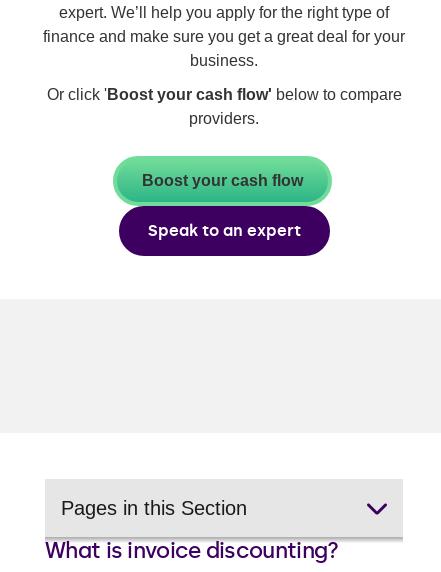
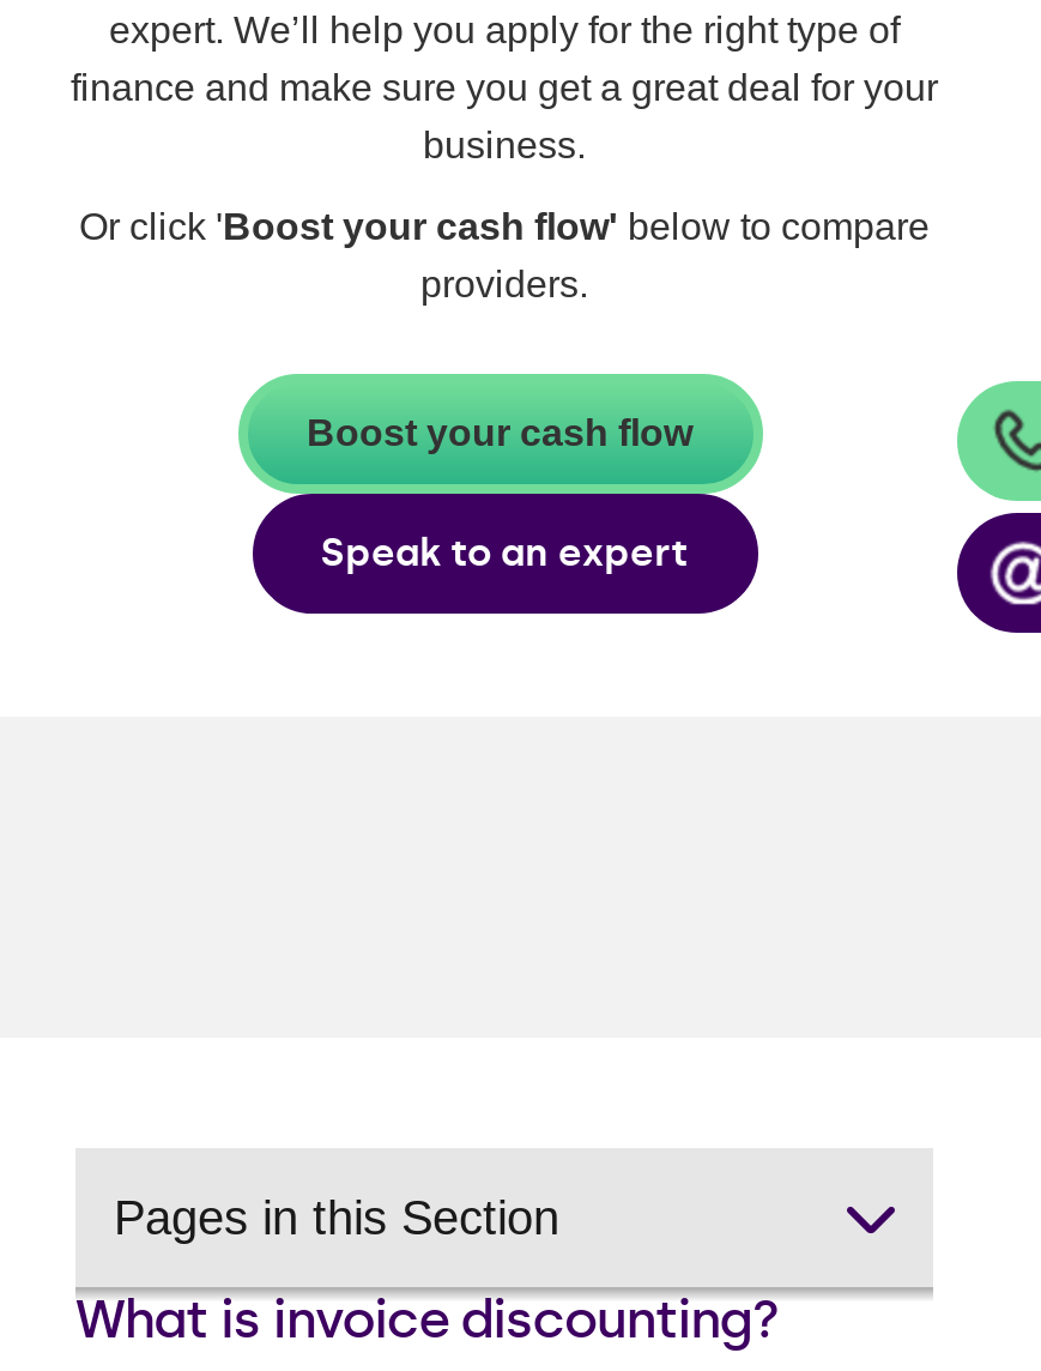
none -> [955,379,1034,635] [image]

